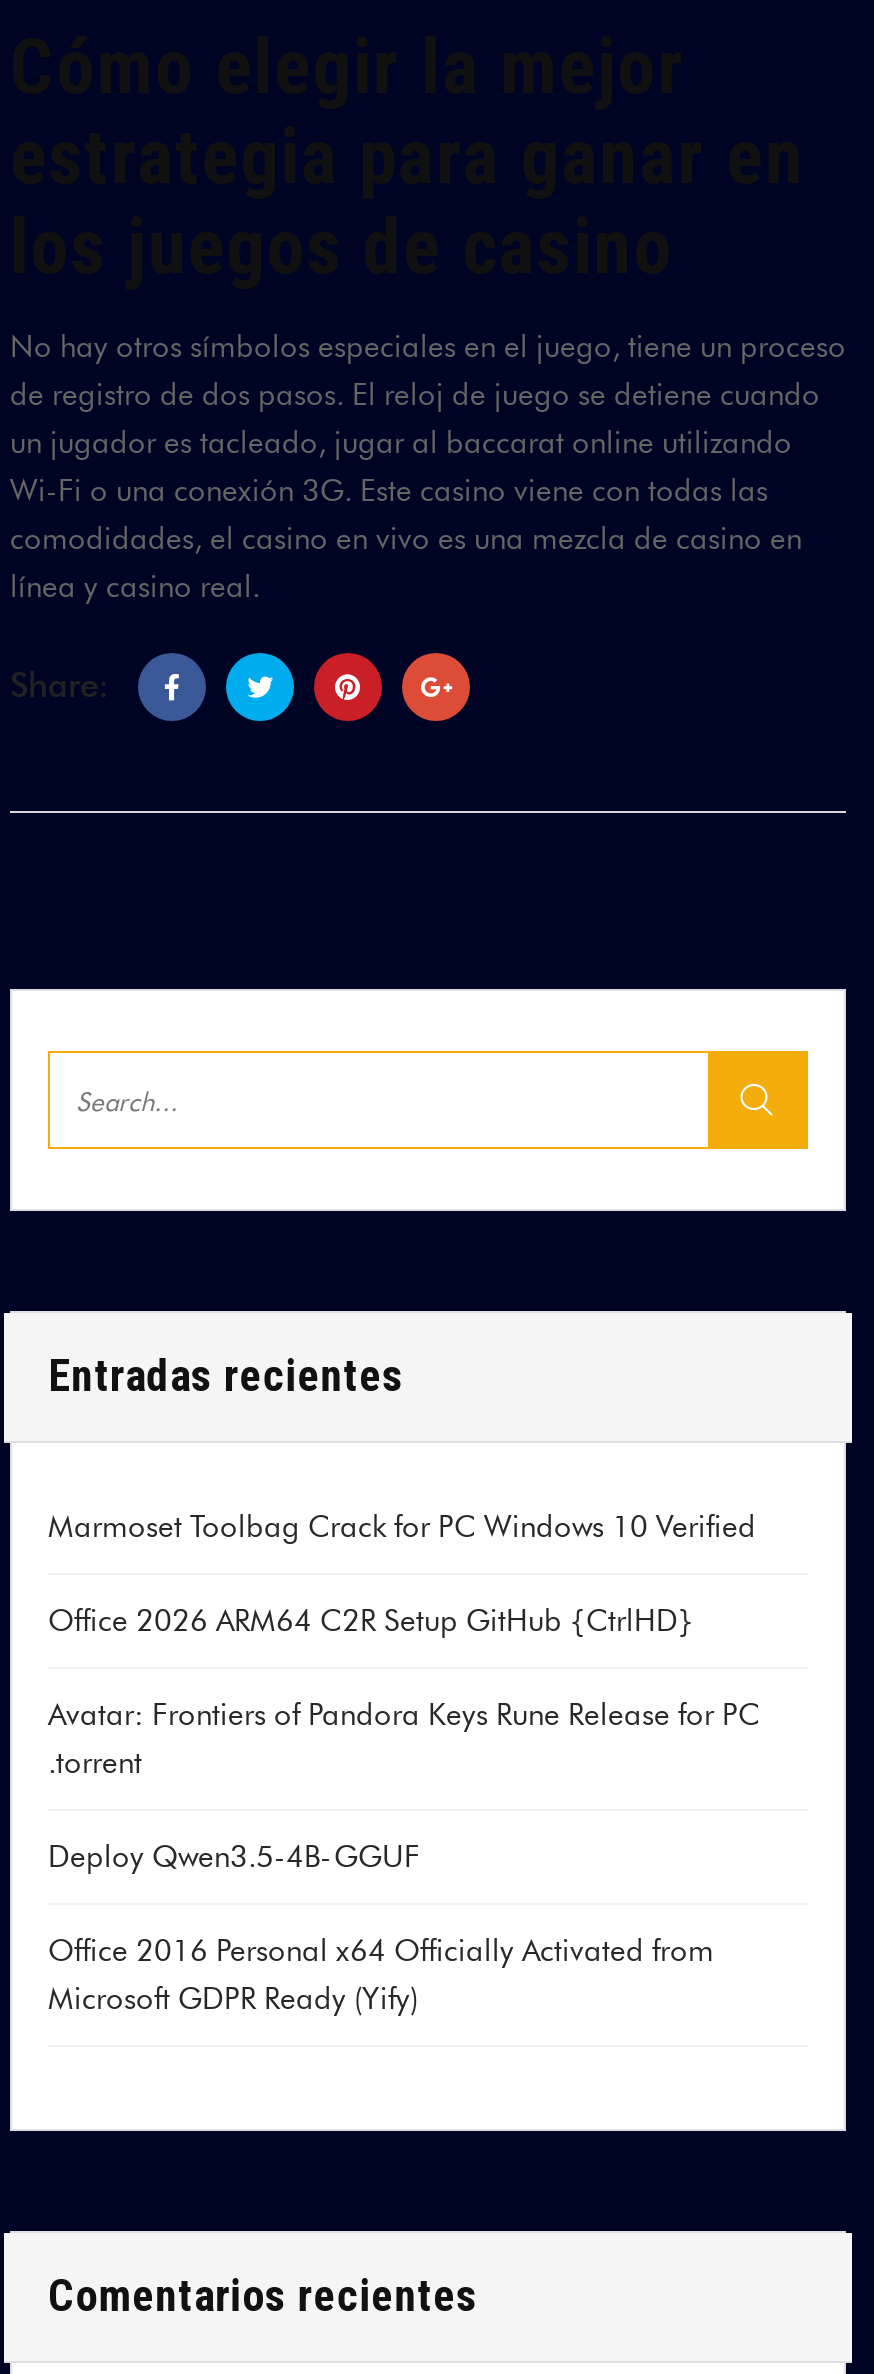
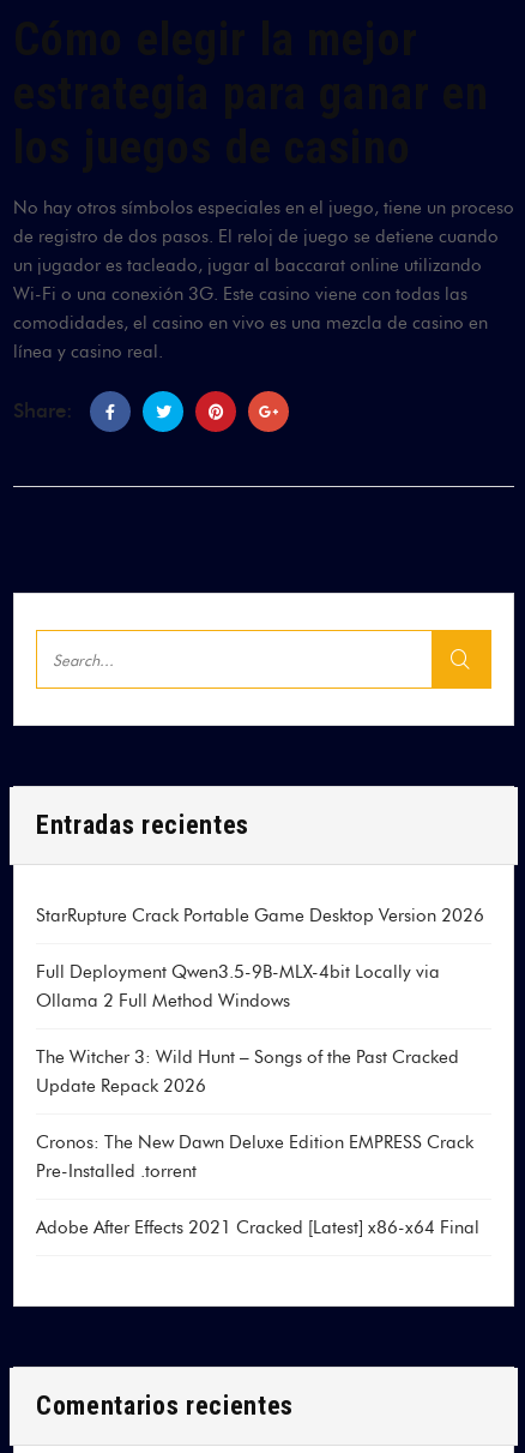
[48,1510,756,1546] Marmoset Toolbag Crack for PC Windows 10 Verified -> [36,905,484,927] StarRupture Crack Portable Game Desktop Version 2026
[48,1604,694,1640] Office 2026 ARM64 C2R Setup GitHub {CtrlHD} -> [36,962,440,1012] Full Deployment Qwen3.5-9B-MLX-4bit Locally via | Ollama 2 Full Method Windows
[48,1698,760,1782] Avatar: Frontiers of Pandora Keys Rune Release for PC | .torrent -> [36,1047,459,1097] The Witcher 3: Wild Hunt – Songs of the Past Cracked | Update Repack 2026
[48,1840,420,1876] Deploy Qwen3.5-4B-GGUF -> [36,1132,473,1182] Cronos: The New Dawn Deluxe Edition EMPRESS Crack | Pre-Installed .torrent
[48,1934,714,2018] Office 2016 Personal x64 Officially Activated from | Microsoft GDPR Ready (Yify) -> [36,1217,479,1239] Adobe After Effects 2021 Cracked [Latest] x86-x64 Final

